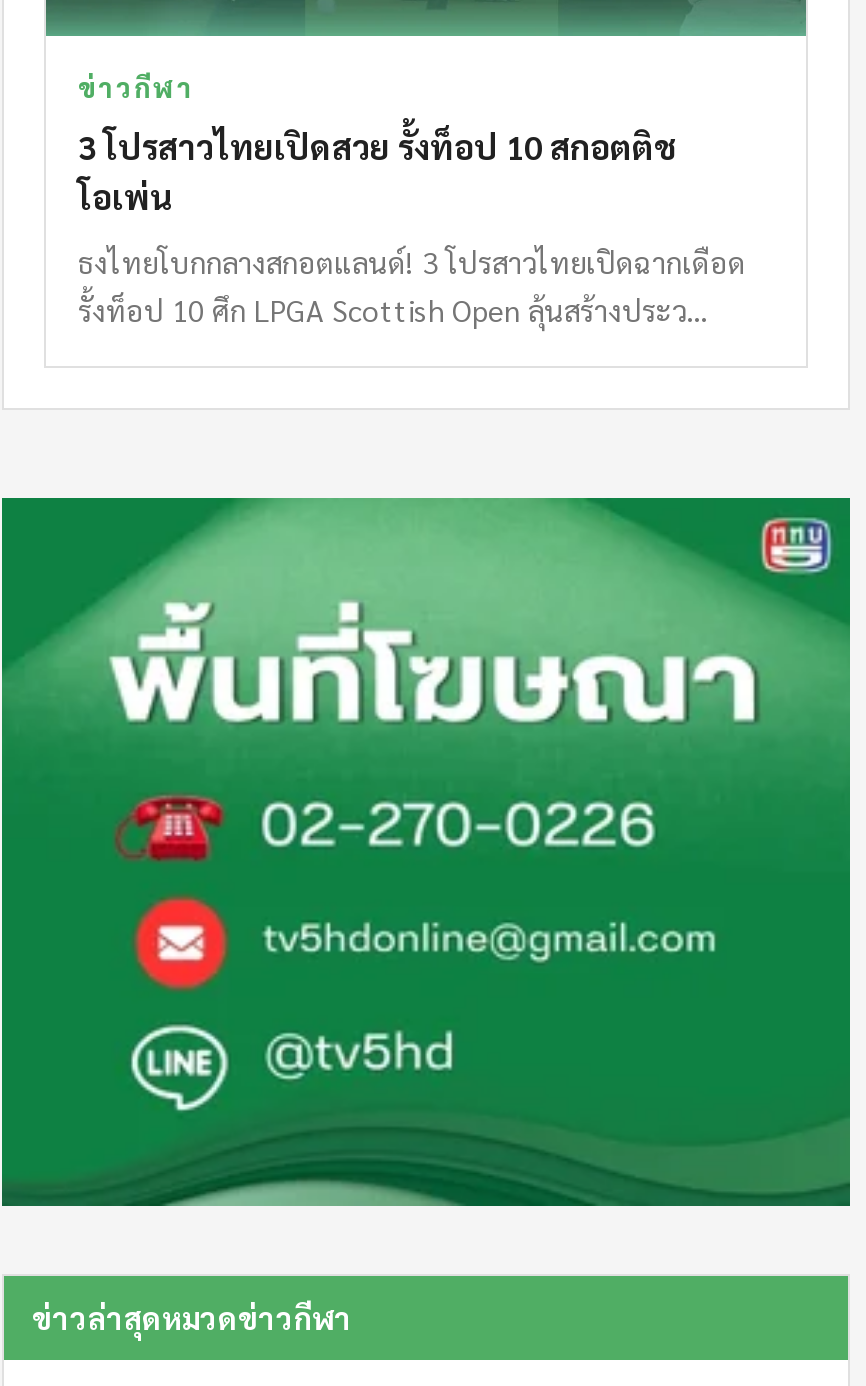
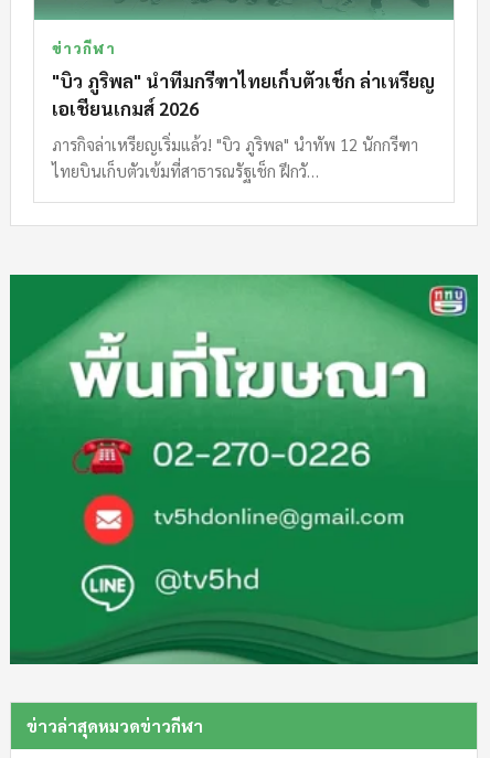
[78,124,678,218] 3 โปรสาวไทยเปิดสวย รั้งท็อป 10 สกอตติช | โอเพ่น -> [52,68,435,120] "บิว ภูริพล" นำทีมกรีฑาไทยเก็บตัวเช็ก ล่าเหรียญ | เอเชียนเกมส์ 2026
[78,242,746,328] ธงไทยโบกกลางสกอตแลนด์! 3 โปรสาวไทยเปิดฉากเดือด | รั้งท็อป 10 ศึก LPGA Scottish Open ลุ้นสร้างประว… -> [52,133,418,181] ภารกิจล่าเหรียญเริ่มแล้ว! "บิว ภูริพล" นำทัพ 12 นักกรีฑา | ไทยบินเก็บตัวเข้มที่สาธารณรัฐเช็ก ฝึกวั…

